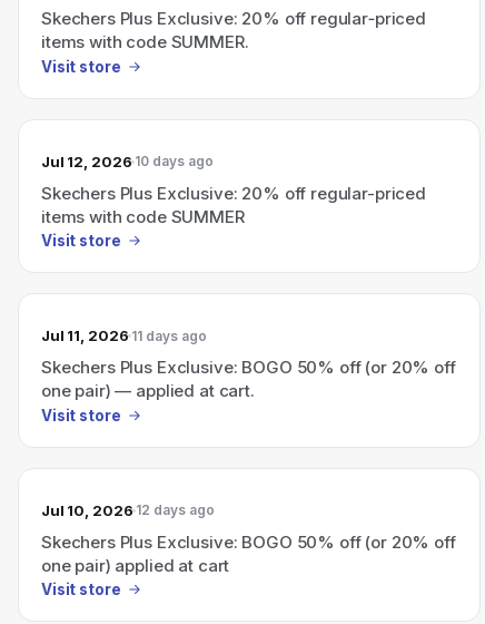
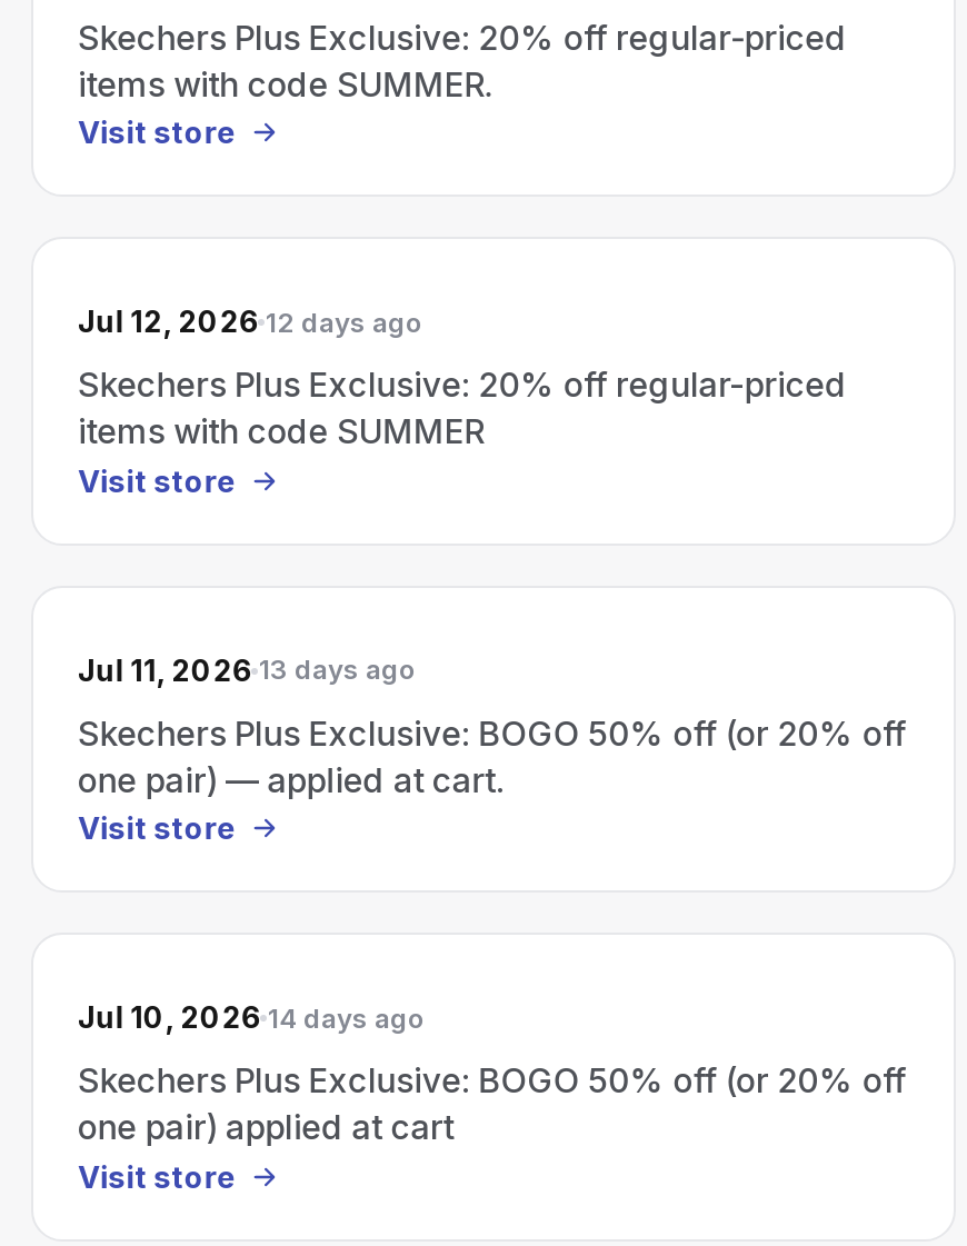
[41,152,214,170] Jul 12, 2026 10 days ago -> [78,303,423,339] Jul 12, 2026 12 days ago
[41,326,207,344] Jul 11, 2026 11 days ago -> [78,651,417,687] Jul 11, 2026 13 days ago
[41,501,215,519] Jul 10, 2026 12 days ago -> [78,999,426,1035] Jul 10, 2026 14 days ago

